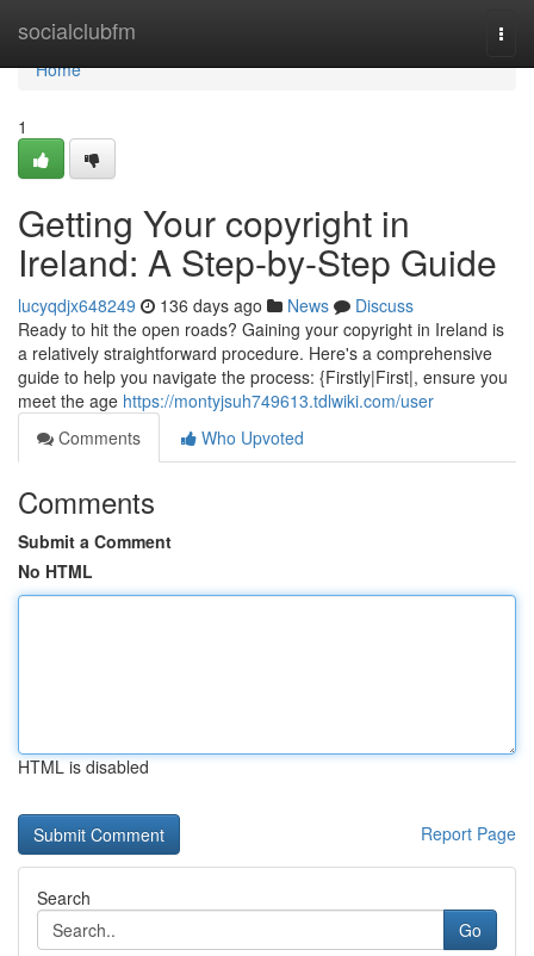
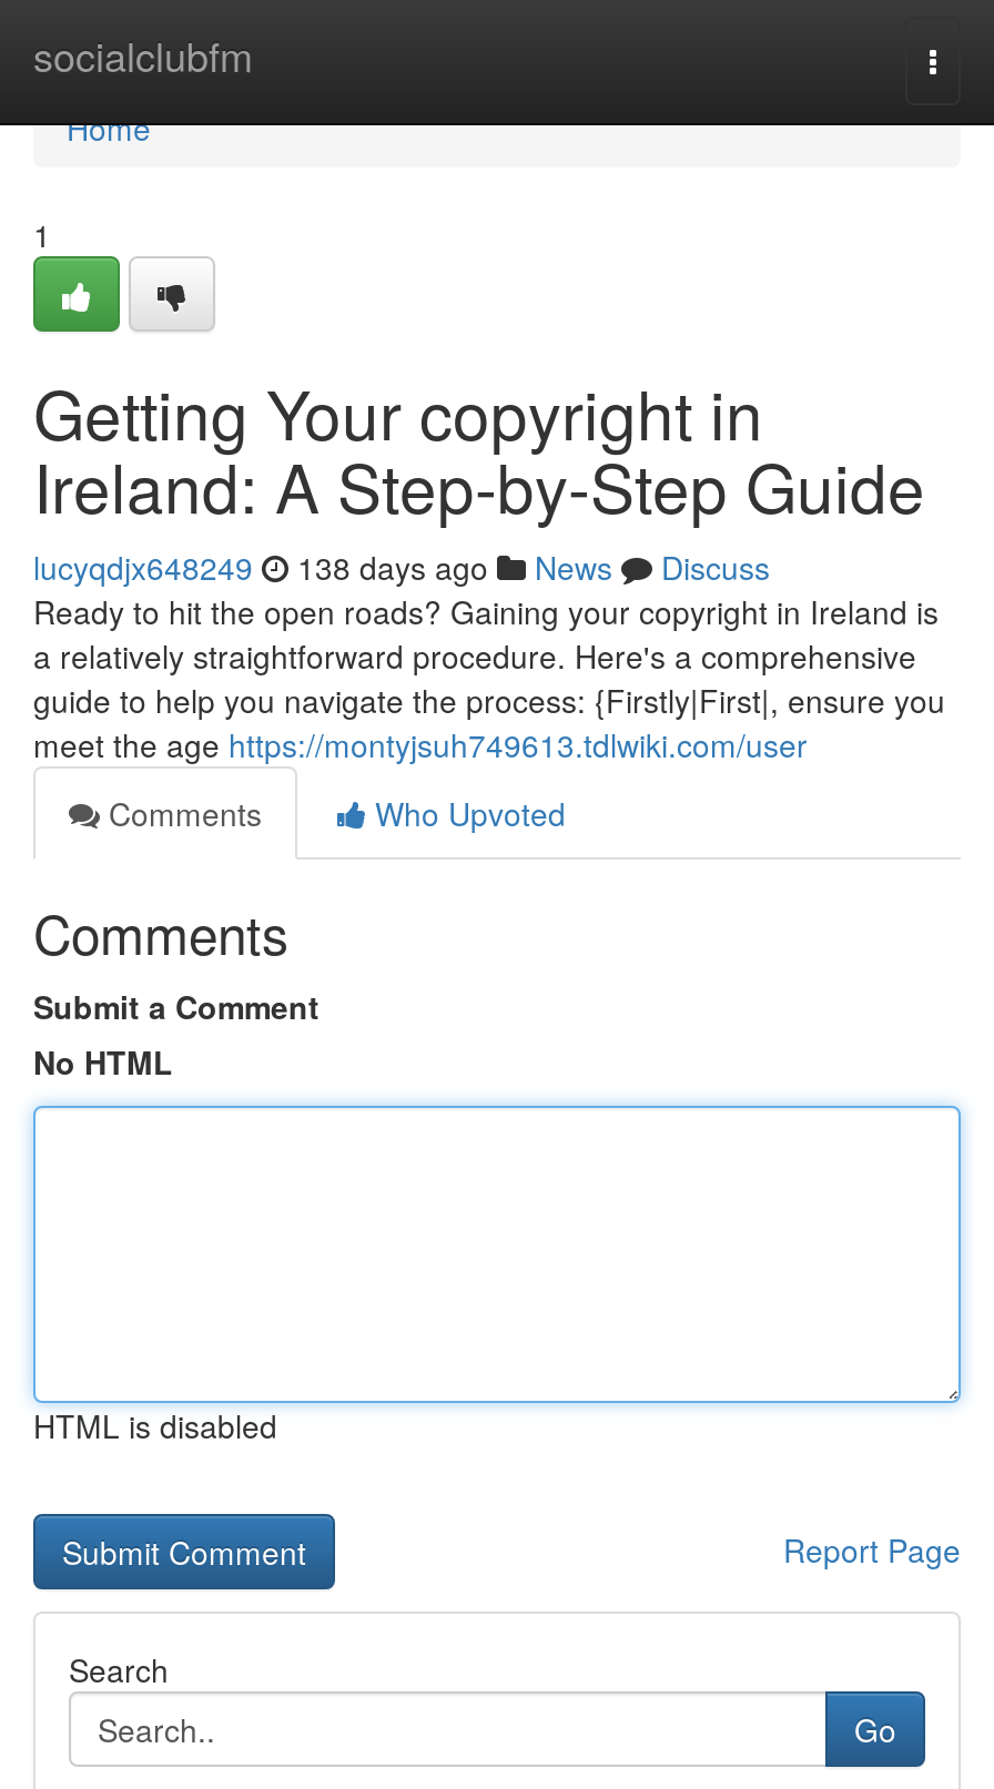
[18,293,414,317] lucyqdjx648249 136 days ago News Discuss -> [33,545,770,589] lucyqdjx648249 138 days ago News Discuss

